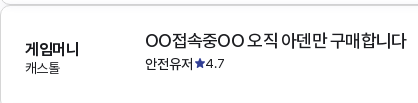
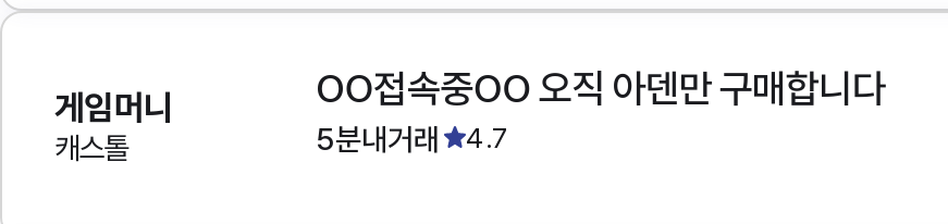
[145,55,193,71] 안전유저 -> [316,121,440,155] 5분내거래

